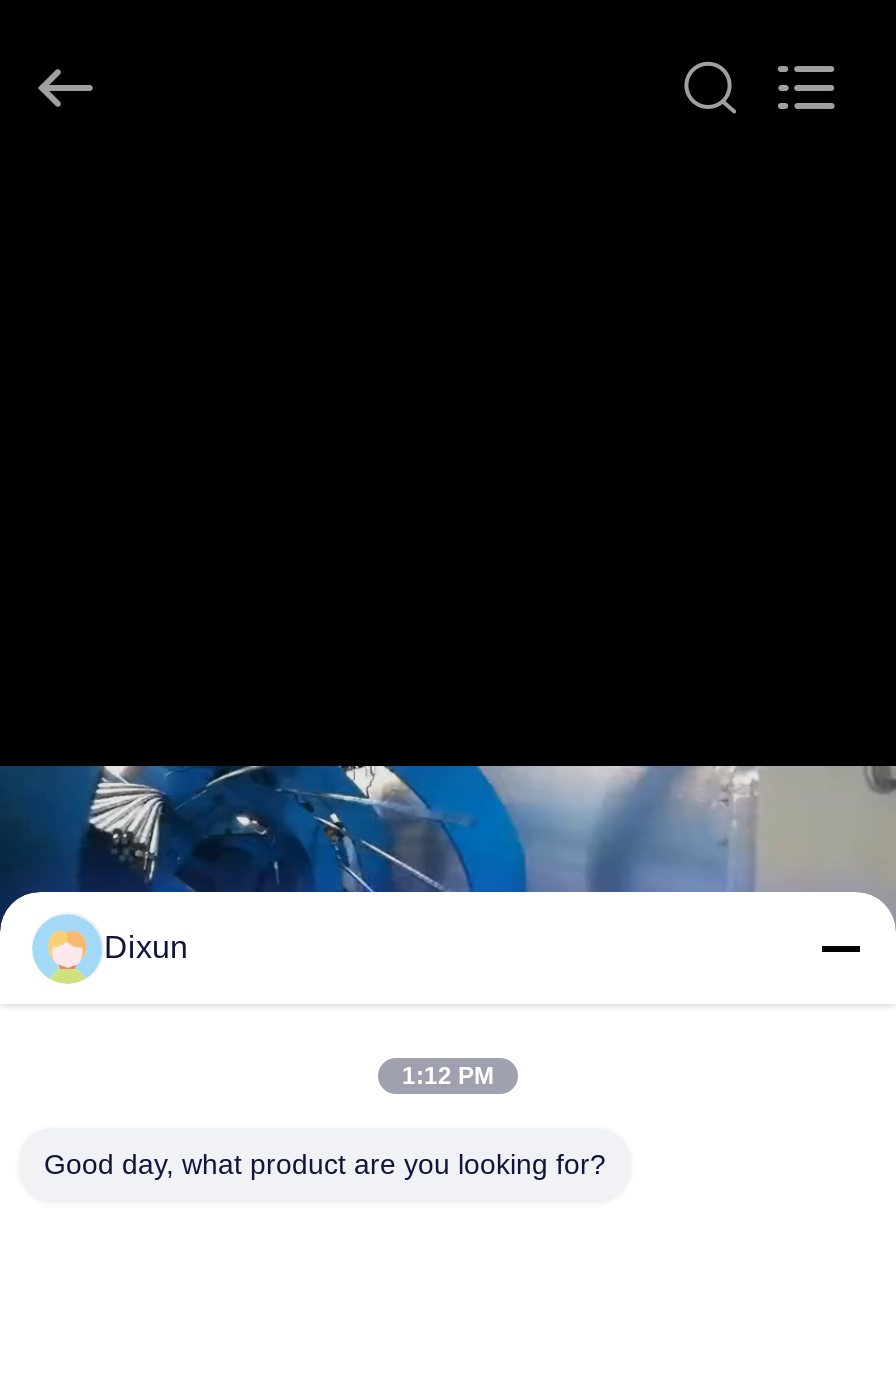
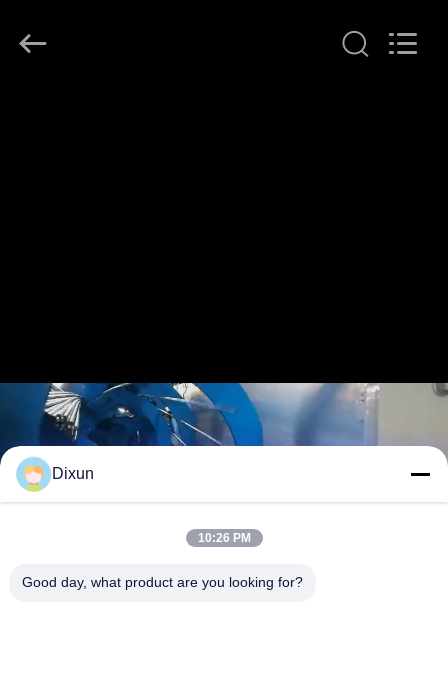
[402,1062,494,1090] 1:12 PM -> [197,531,250,545] 10:26 PM

